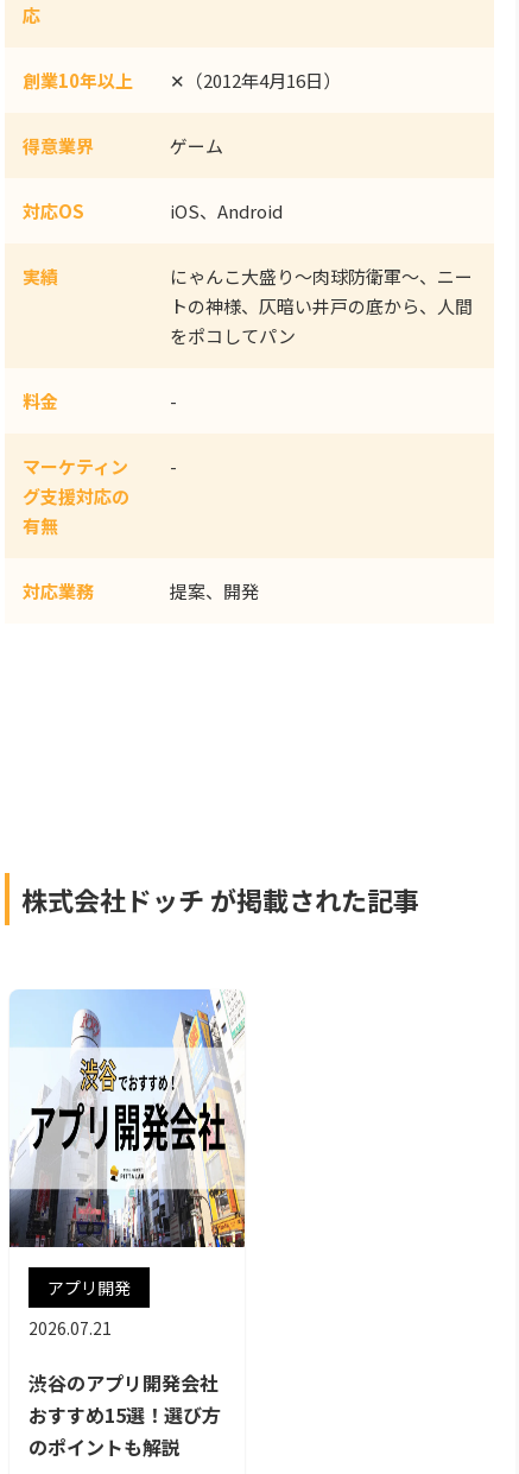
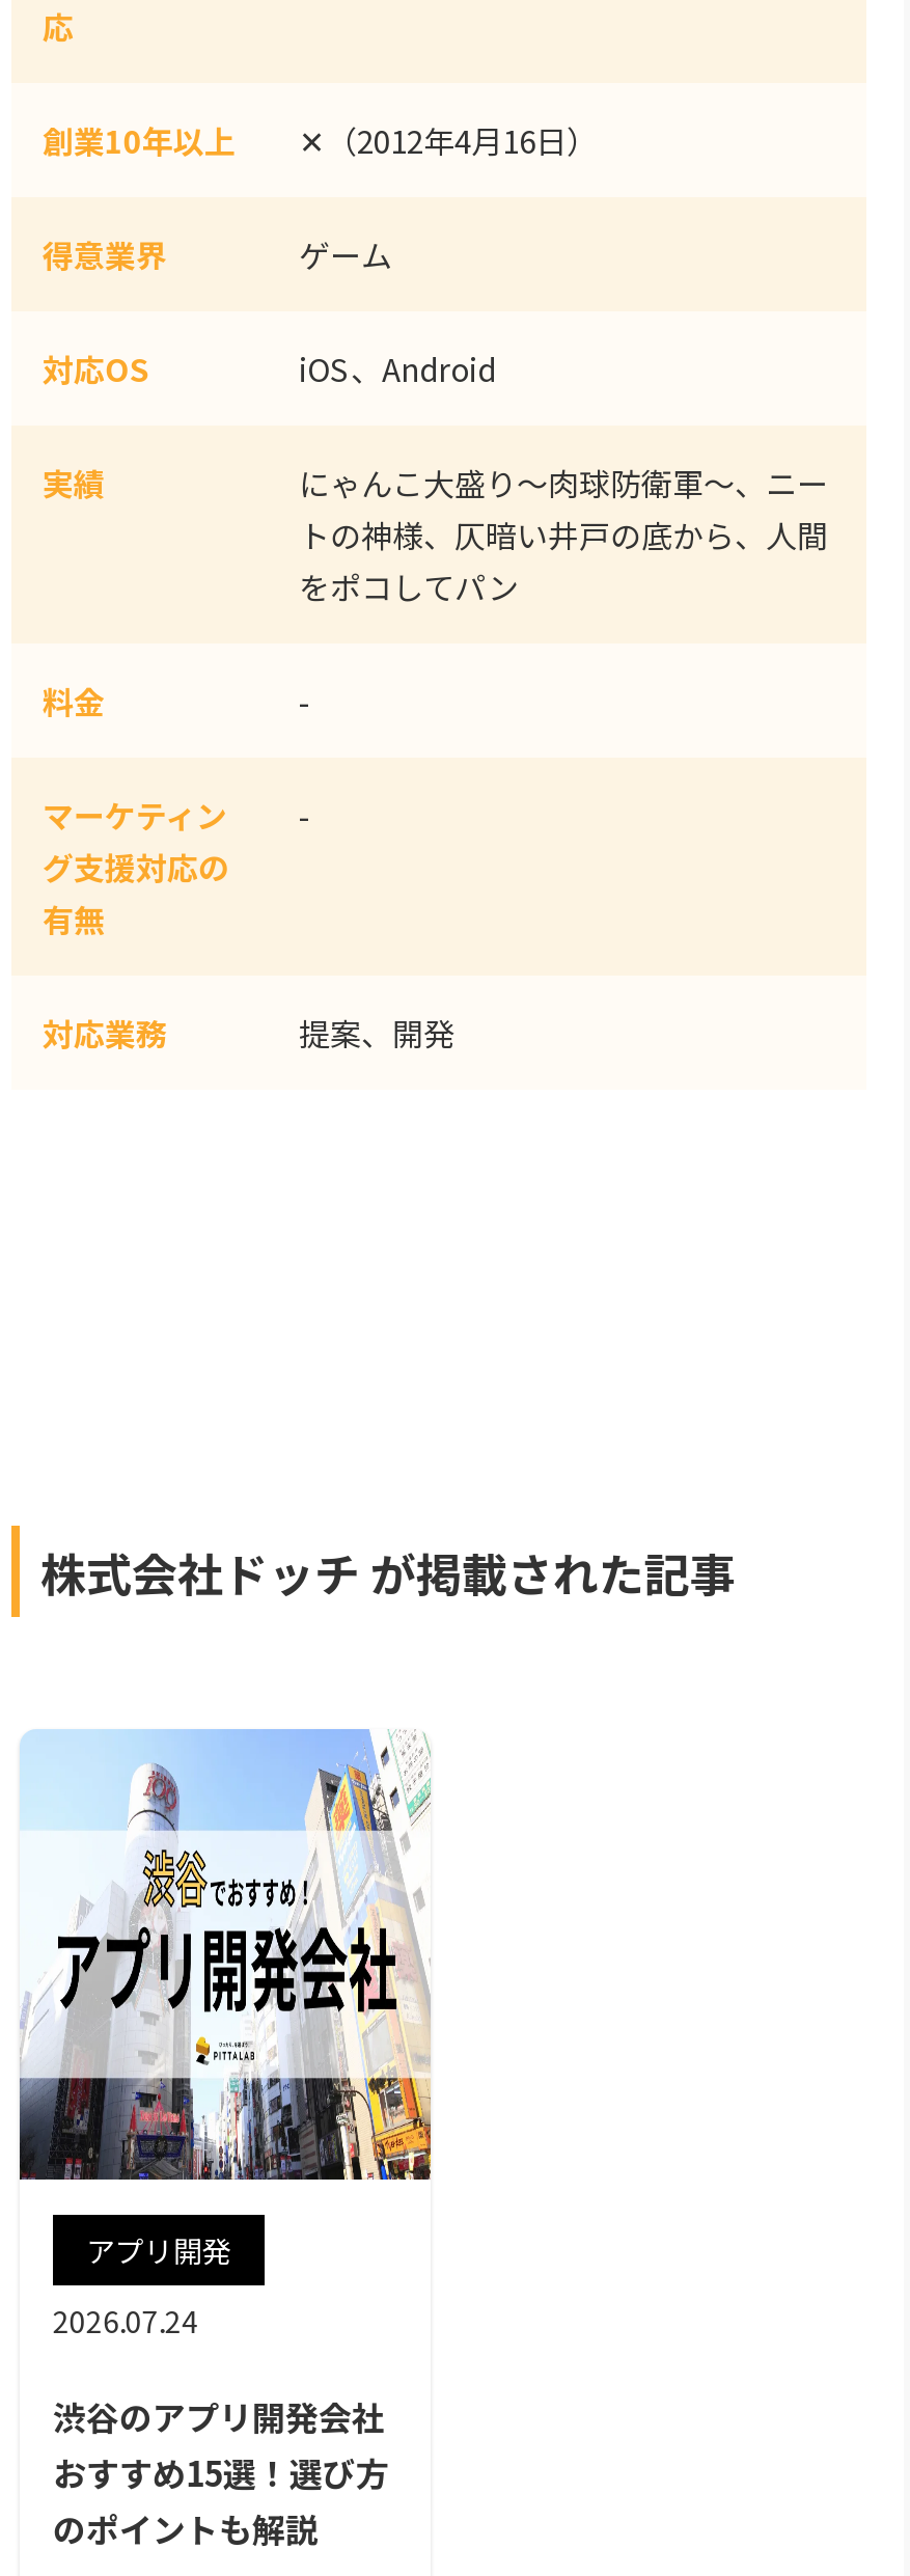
[28,1316,112,1340] 2026.07.21 -> [53,2300,198,2341] 2026.07.24

